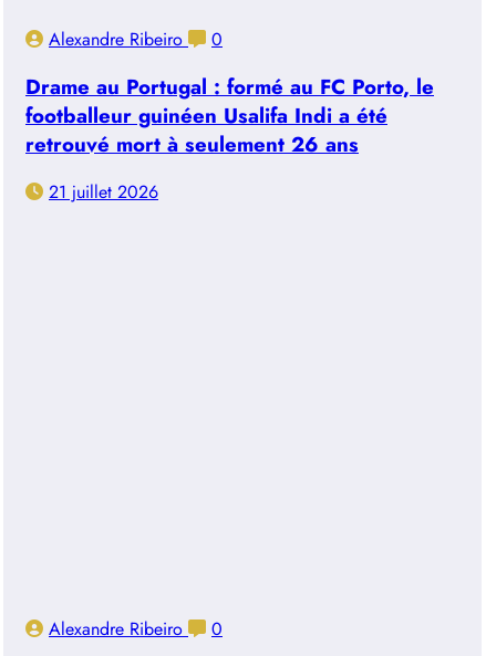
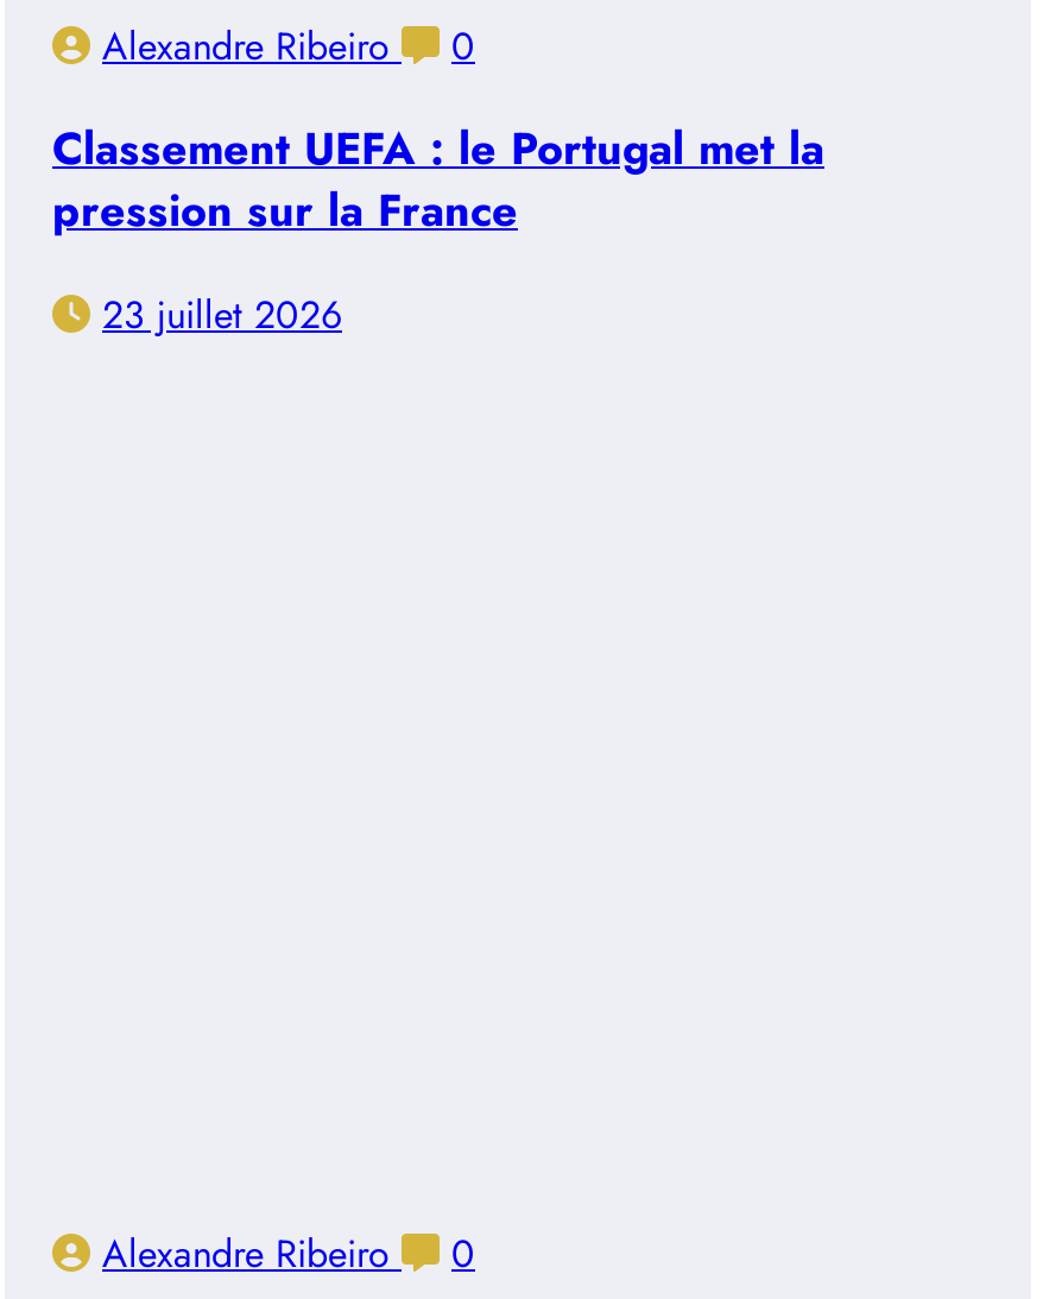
[25,72,434,159] Drame au Portugal : formé au FC Porto, le | footballeur guinéen Usalifa Indi a été | retrouvé mort à seulement 26 ans -> [52,117,824,243] Classement UEFA : le Portugal met la | pression sur la France
[49,180,158,205] 21 juillet 2026 -> [102,287,342,342] 23 juillet 2026

